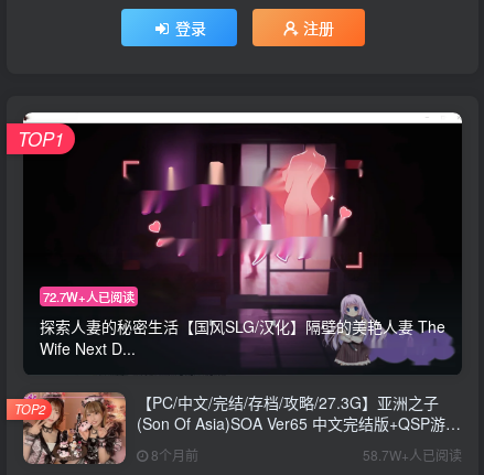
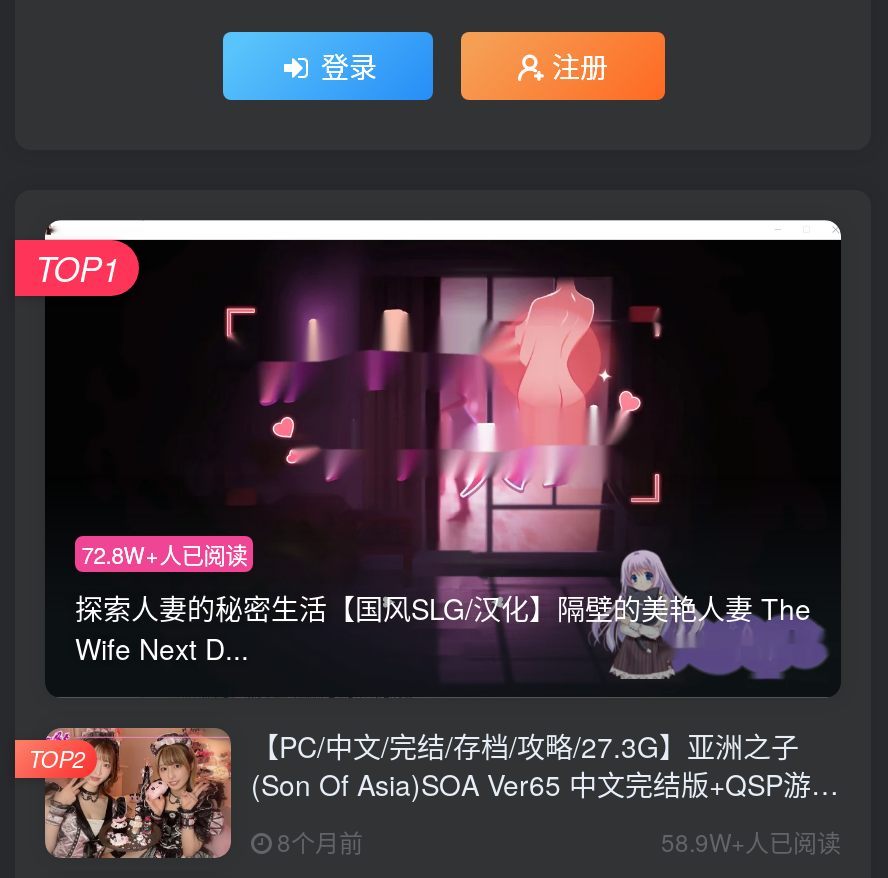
[43,288,135,306] 72.7W+人已阅读 -> [81,539,247,571] 72.8W+人已阅读
[363,445,462,464] 58.7W+人已阅读 -> [661,823,841,857] 58.9W+人已阅读

